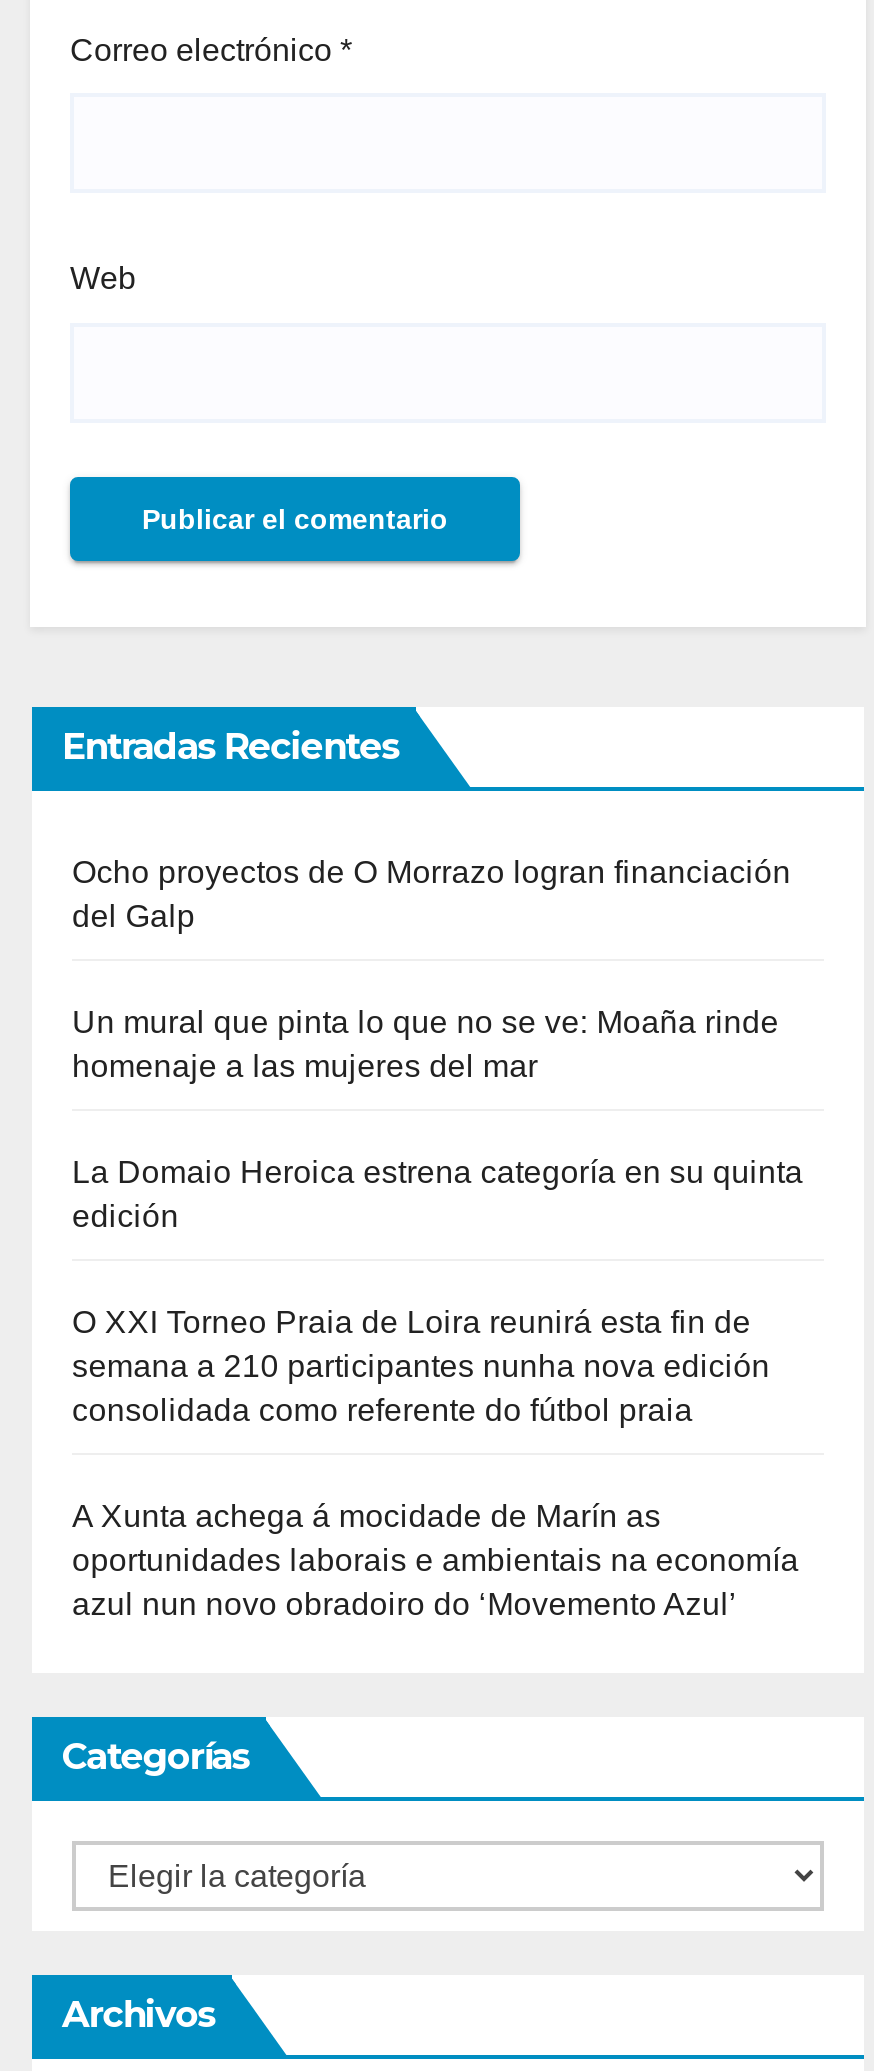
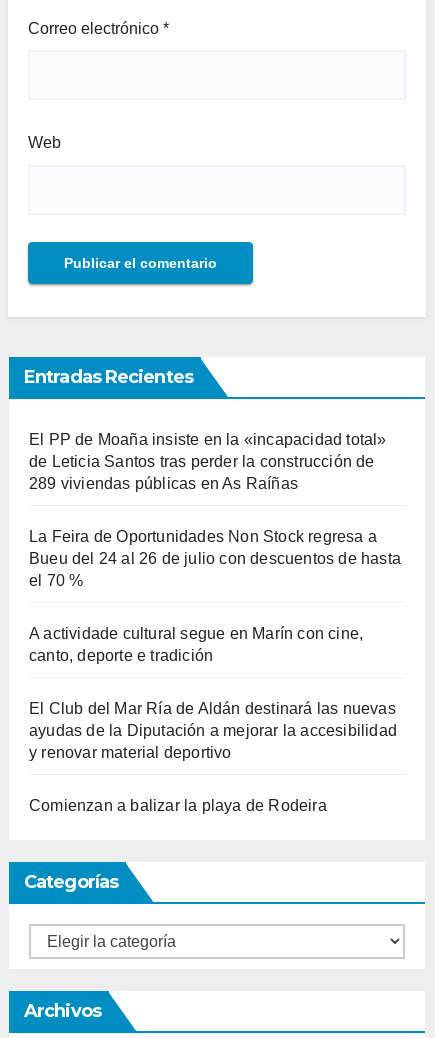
[72,856,791,934] Ocho proyectos de O Morrazo logran financiación | del Galp -> [29,431,387,492] El PP de Moaña insiste en la «incapacidad total» | de Leticia Santos tras perder la construcción de | 289 viviendas públicas en As Raíñas
[72,1006,779,1084] Un mural que pinta lo que no se ve: Moaña rinde | homenaje a las mujeres del mar -> [29,528,401,589] La Feira de Oportunidades Non Stock regresa a | Bueu del 24 al 26 de julio con descuentos de hasta | el 70 %
[72,1156,803,1234] La Domaio Heroica estrena categoría en su quinta | edición -> [29,625,363,664] A actividade cultural segue en Marín con cine, | canto, deporte e tradición
[72,1306,770,1428] O XXI Torneo Praia de Loira reunirá esta fin de | semana a 210 participantes nunha nova edición | consolidada como referente do fútbol praia -> [29,700,397,761] El Club del Mar Ría de Aldán destinará las nuevas | ayudas de la Diputación a mejorar la accesibilidad | y renovar material deportivo
[72,1500,799,1622] A Xunta achega á mocidade de Marín as | oportunidades laborais e ambientais na economía | azul nun novo obradoiro do ‘Movemento Azul’ -> [29,797,327,814] Comienzan a balizar la playa de Rodeira

